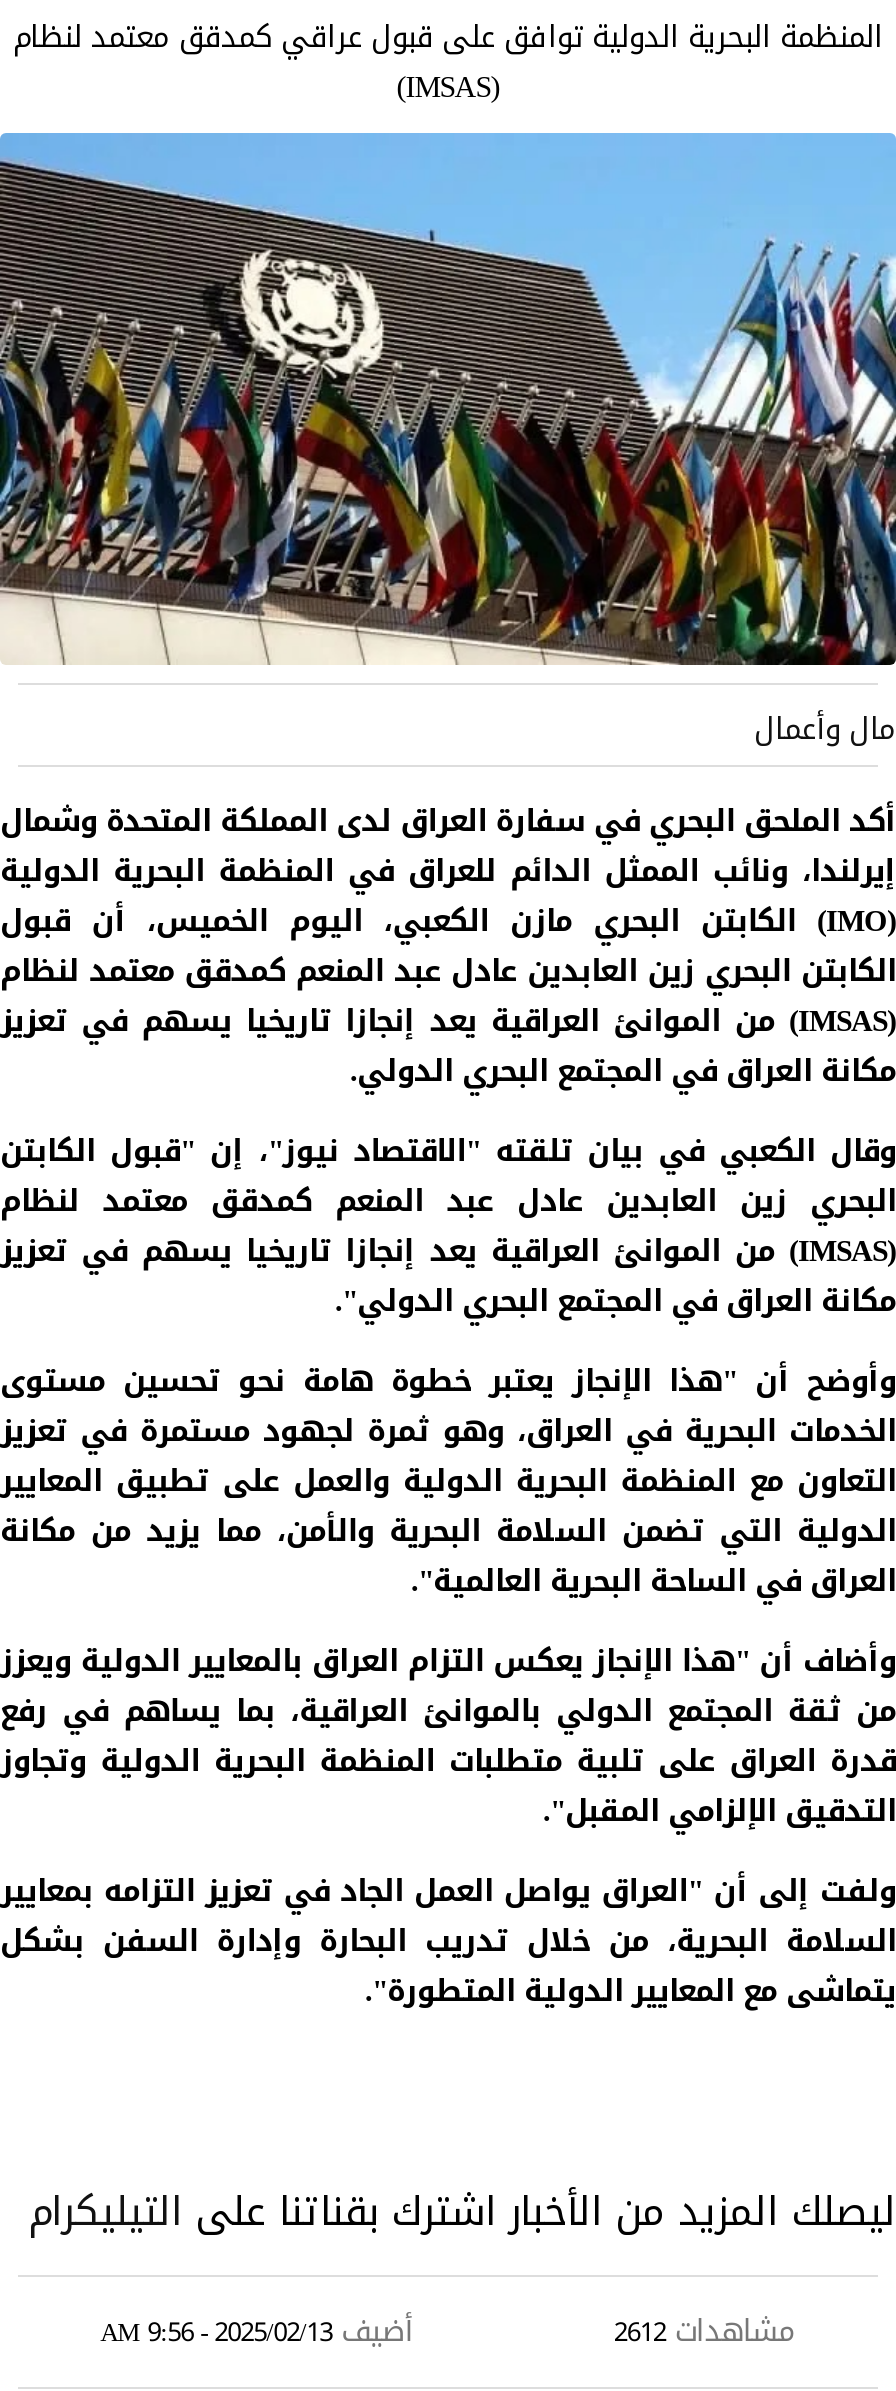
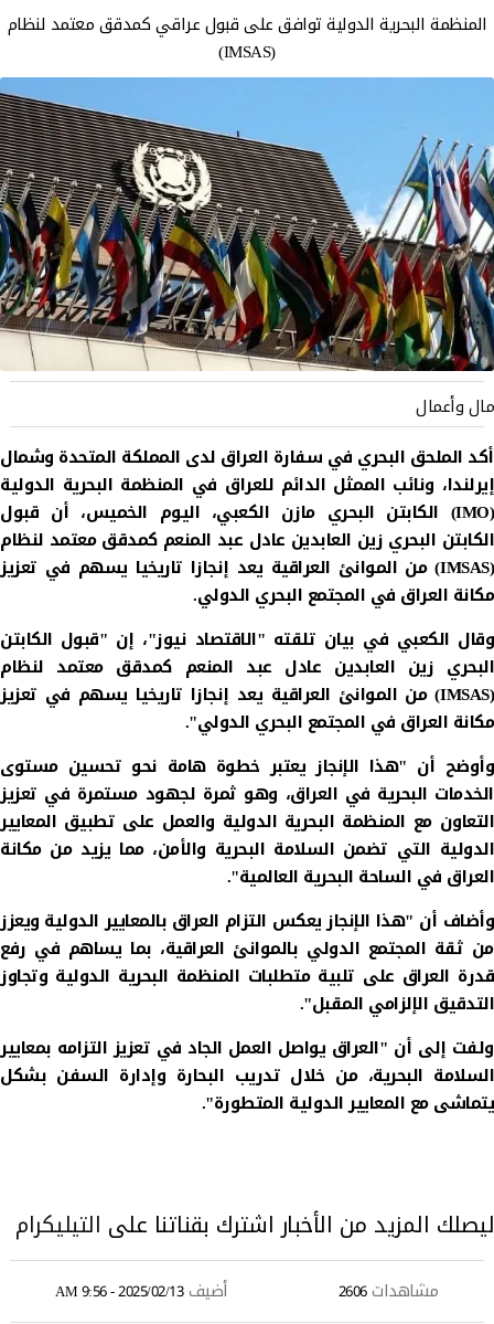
[614,2303,796,2359] مشاهدات 2612 -> [338,1276,439,1307] مشاهدات 2606

